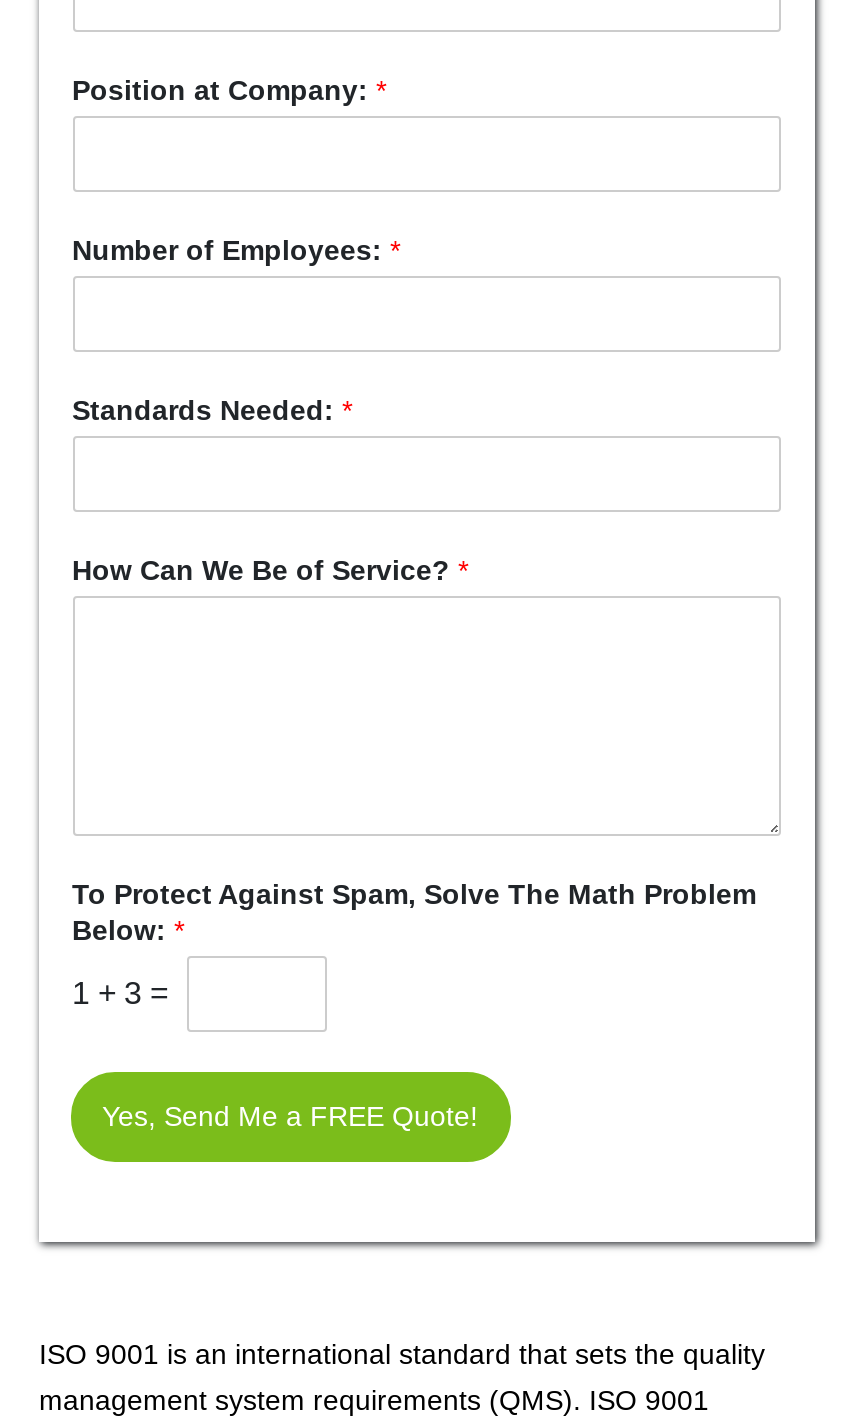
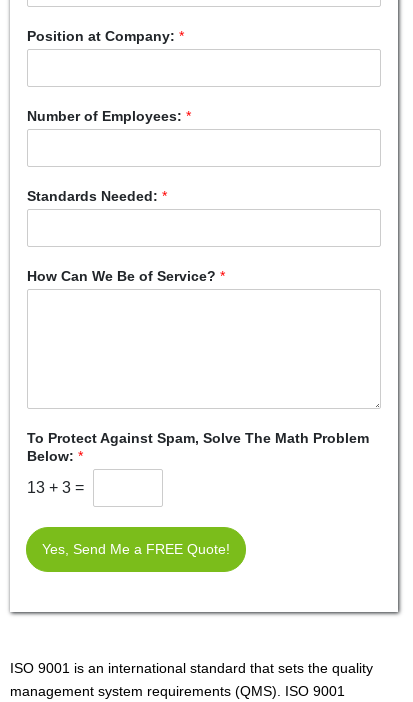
[72,977,168,1011] 1 + 3 = -> [26,479,83,496] 13 + 3 =

